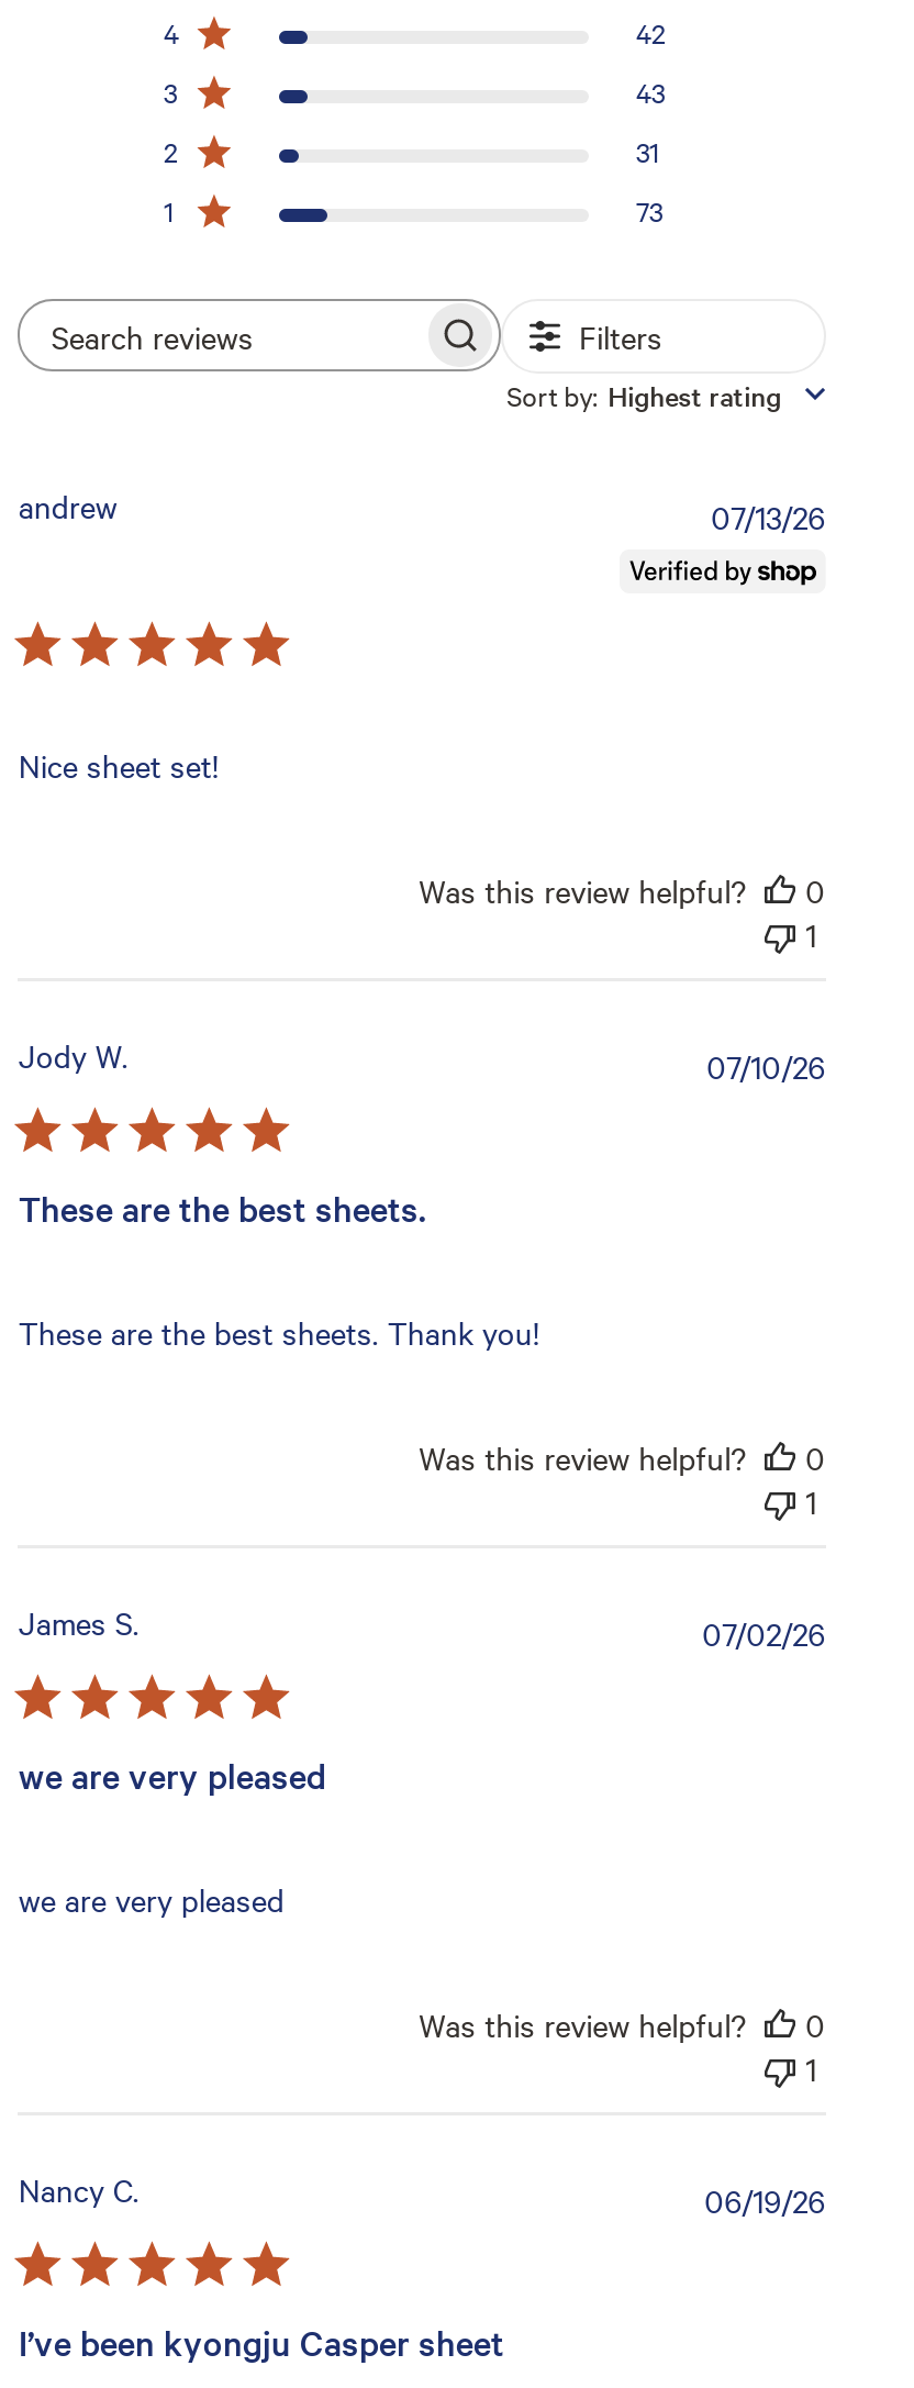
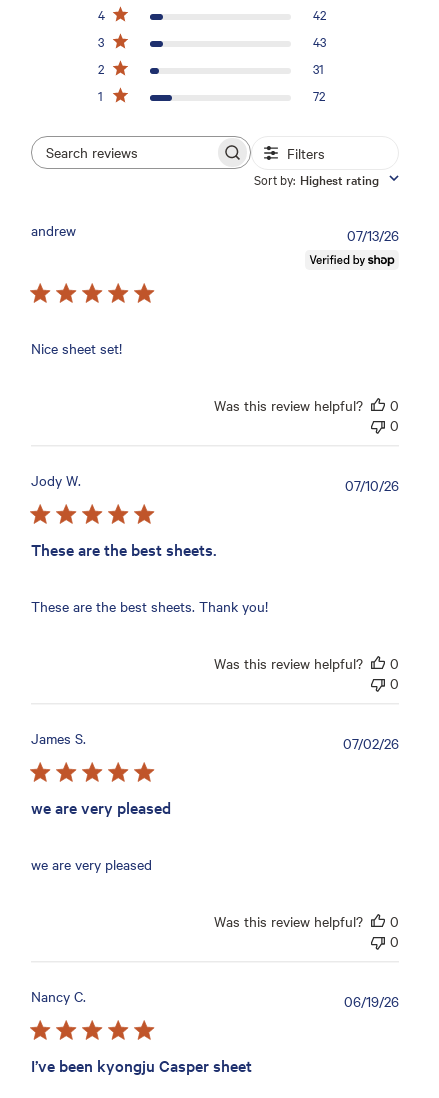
[636,189,662,229] 73 -> [312,86,324,104] 72
[805,912,816,956] 1 -> [390,415,399,435] 0
[805,1479,816,1523] 1 -> [390,673,399,693] 0
[805,2046,816,2090] 1 -> [390,931,399,951] 0

